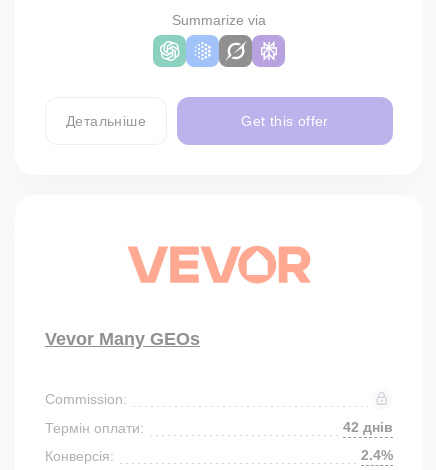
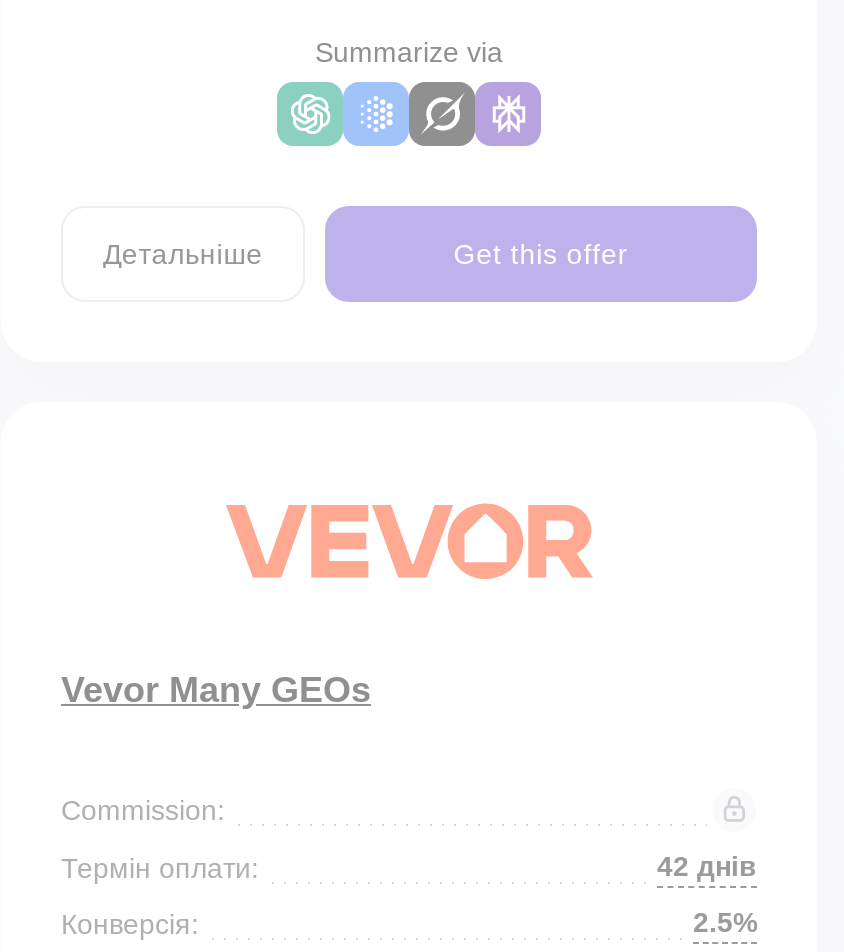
[361,447,393,463] 2.4% -> [693,906,757,938] 2.5%

